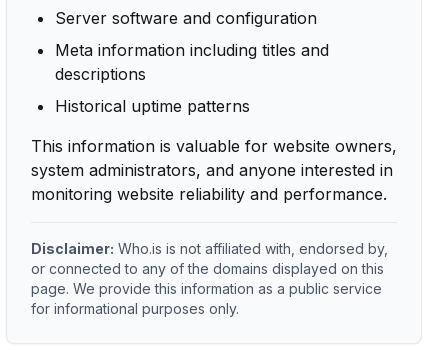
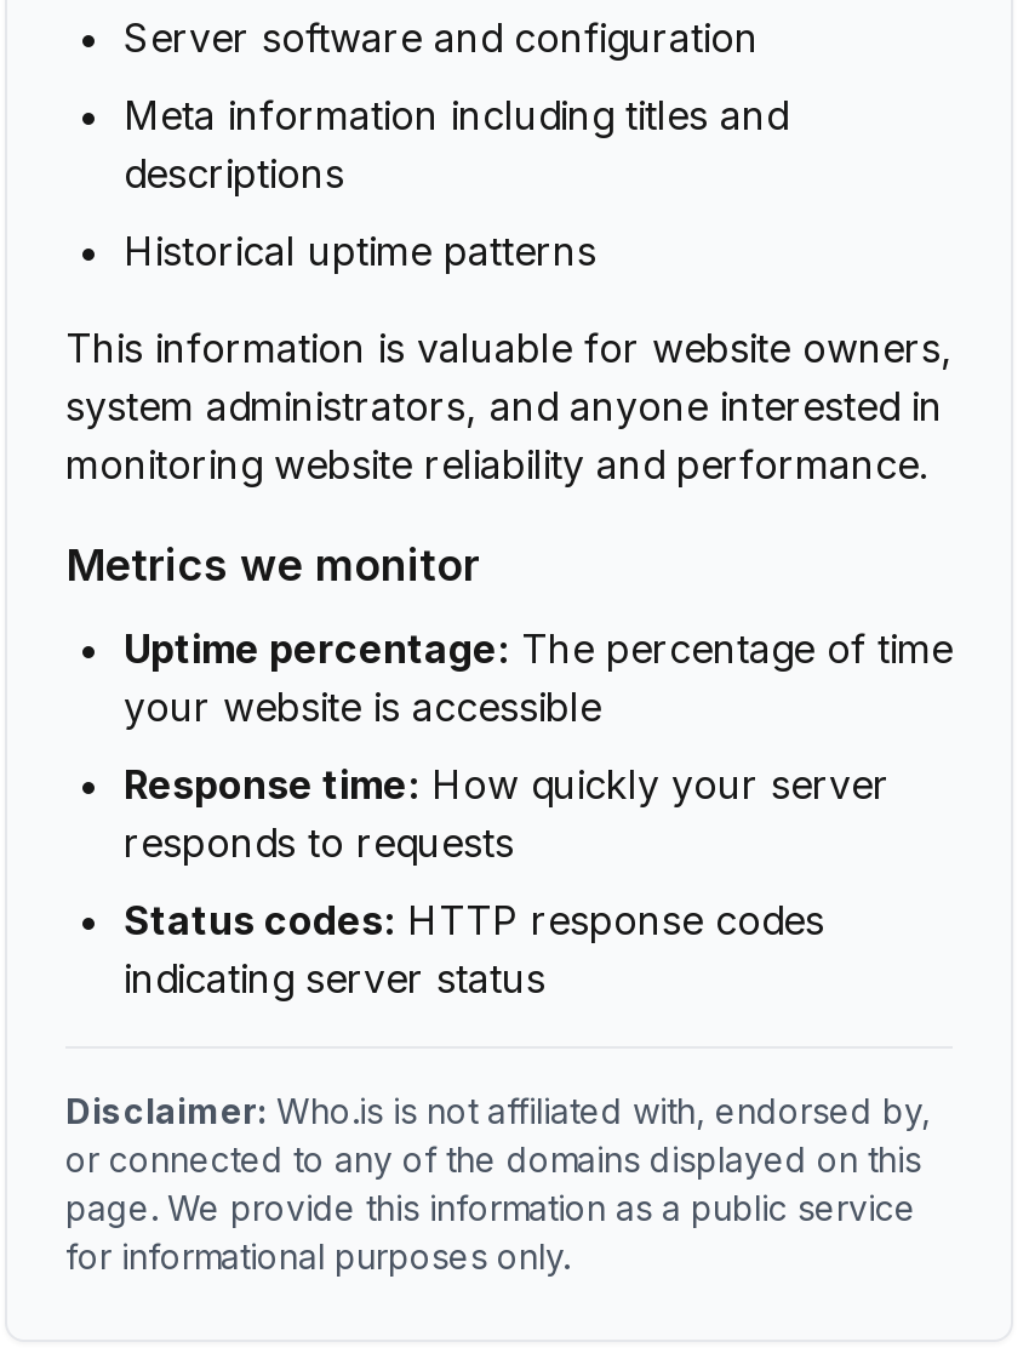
none -> [65,539,953,1003] Metrics we monitor | Uptime percentage: The percentage of time | your website is accessible | Response time: How quickly your server | responds to requests | Status codes: HTTP response codes | indicating server status

